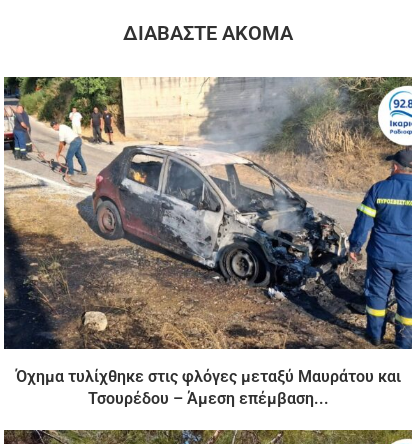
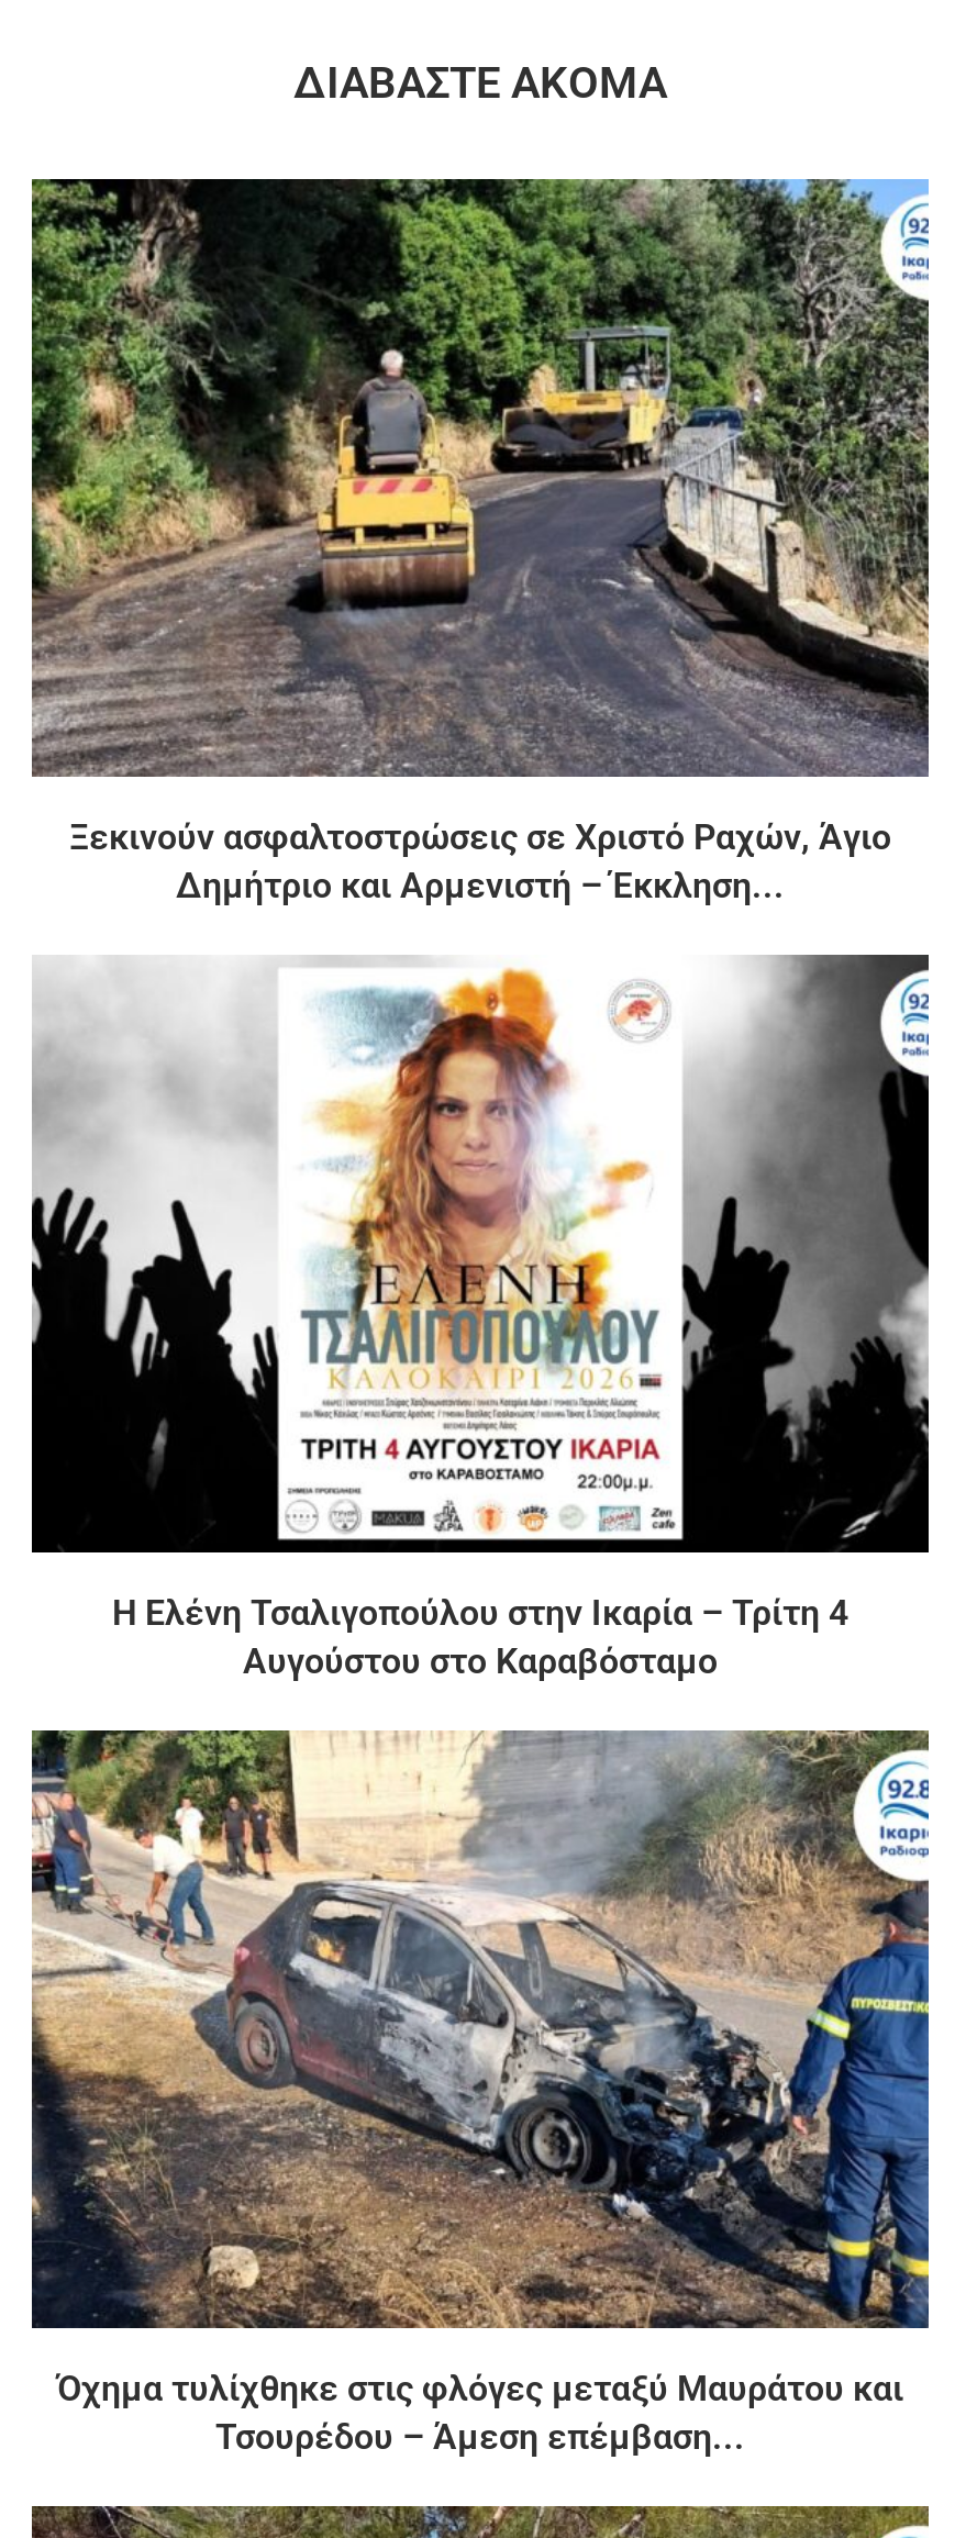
none -> [30,176,931,908] [image] | Ξεκινούν ασφαλτοστρώσεις σε Χριστό Ραχών, Άγιο | Δημήτριο και Αρμενιστή – Έκκληση...
none -> [32,954,931,1683] [image] | Η Ελένη Τσαλιγοπούλου στην Ικαρία – Τρίτη 4 | Αυγούστου στο Καραβόσταμο

